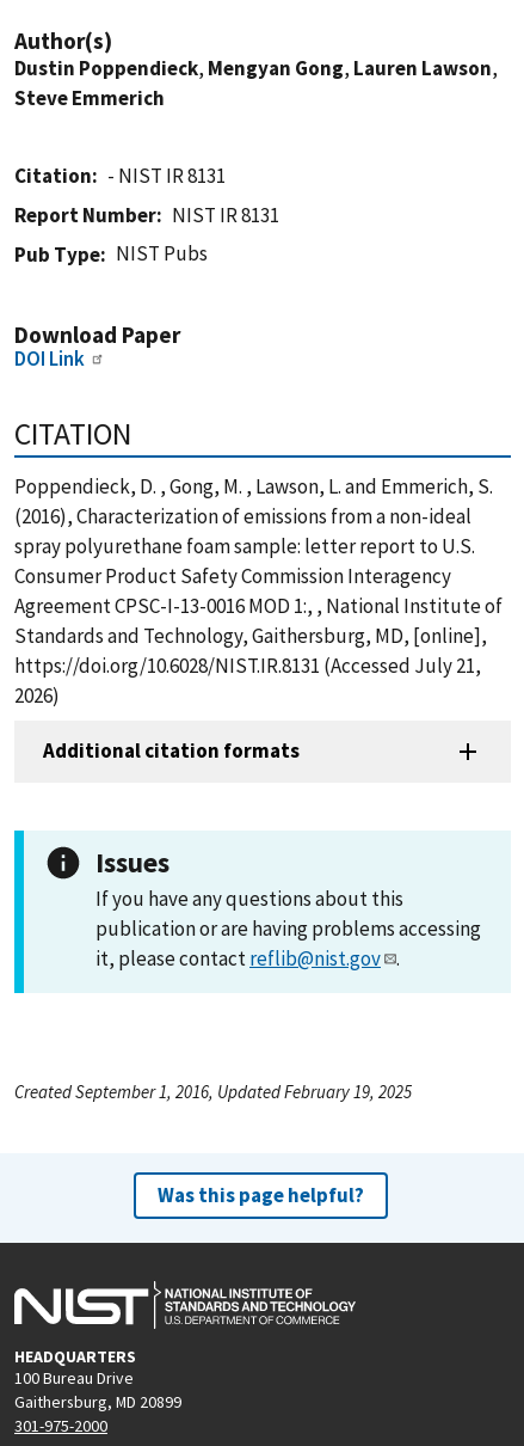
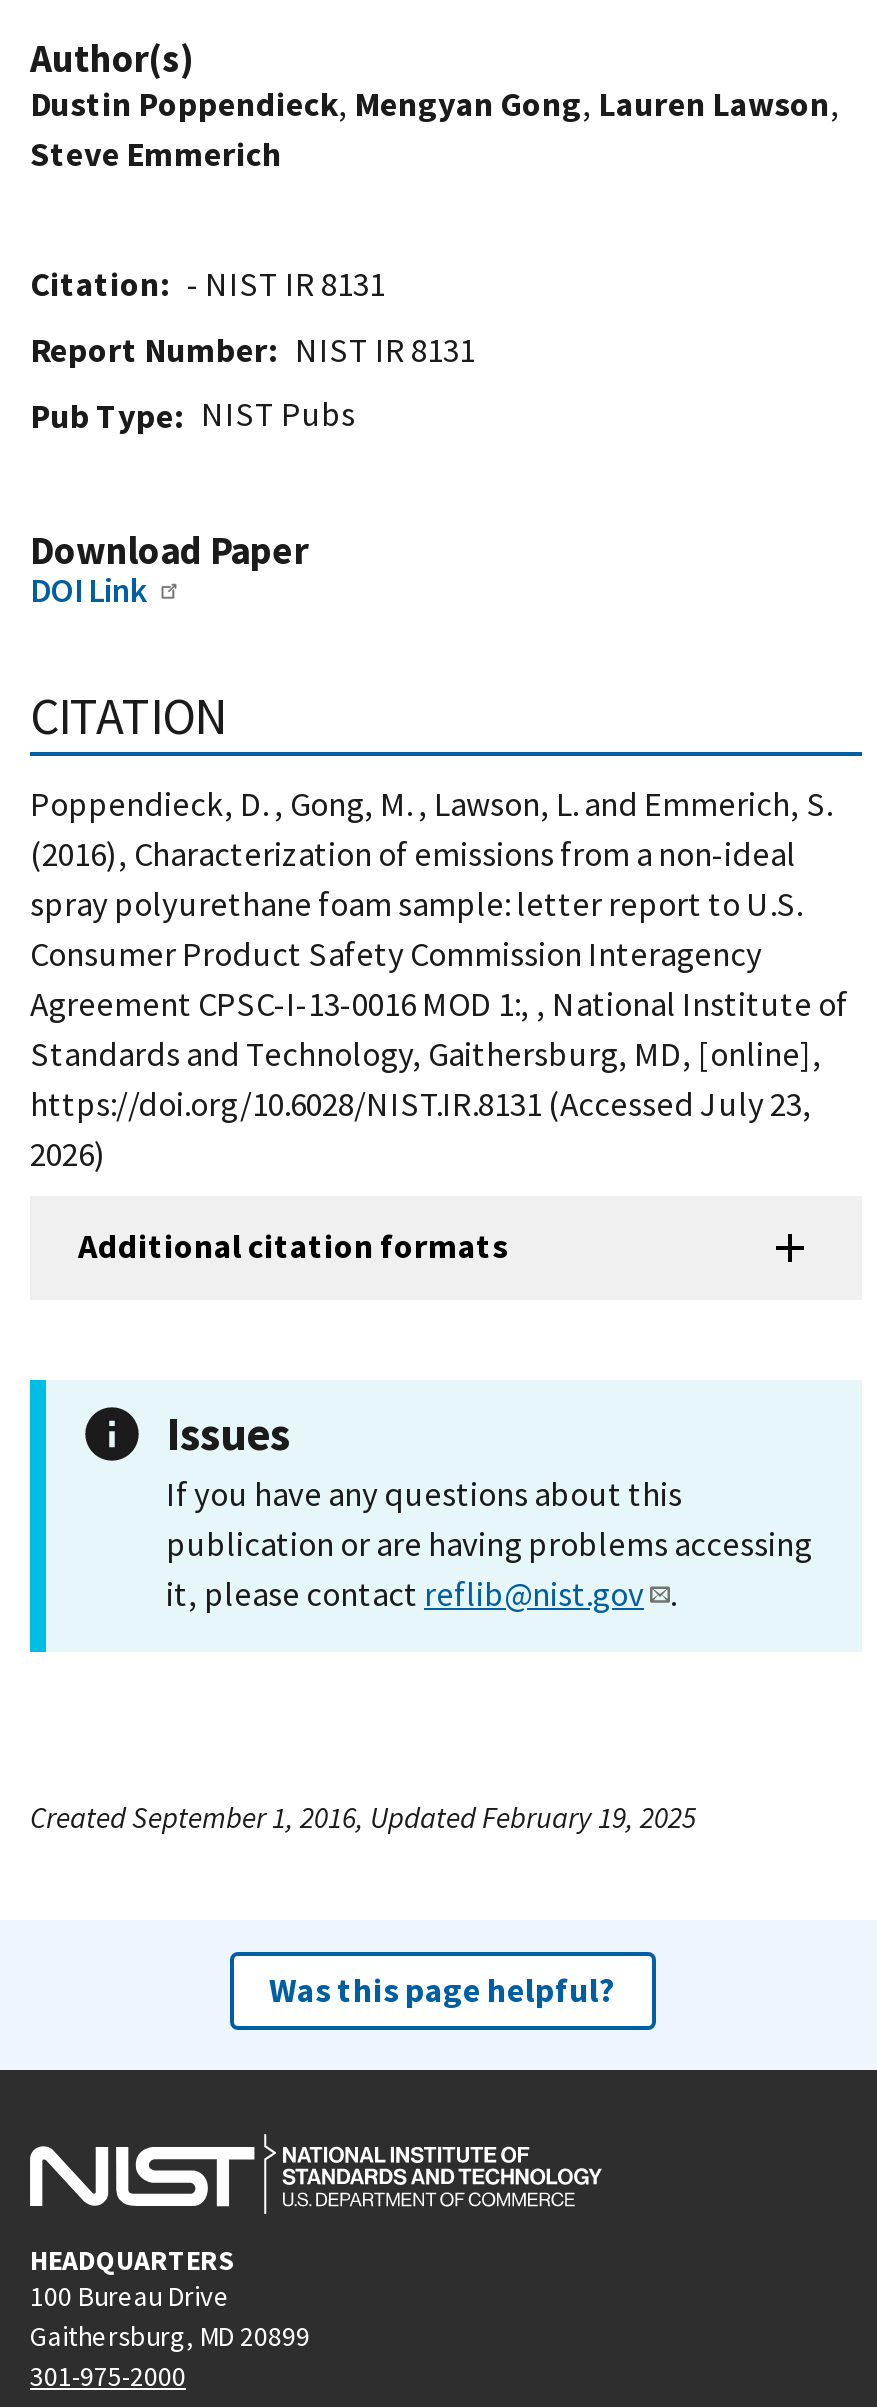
[14,652,481,679] https://doi.org/10.6028/NIST.IR.8131 (Accessed July 21, -> [30,1082,812,1126] https://doi.org/10.6028/NIST.IR.8131 (Accessed July 23,

